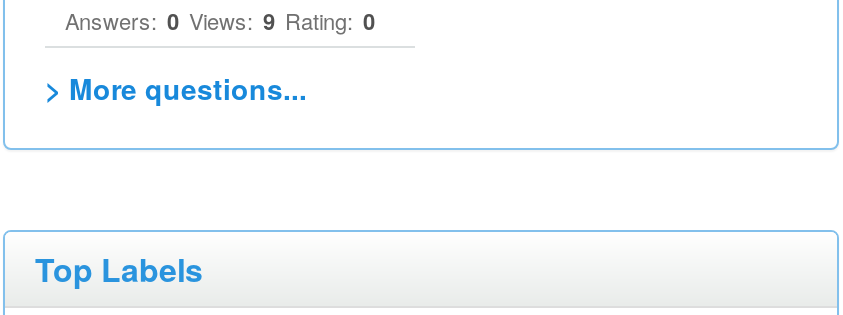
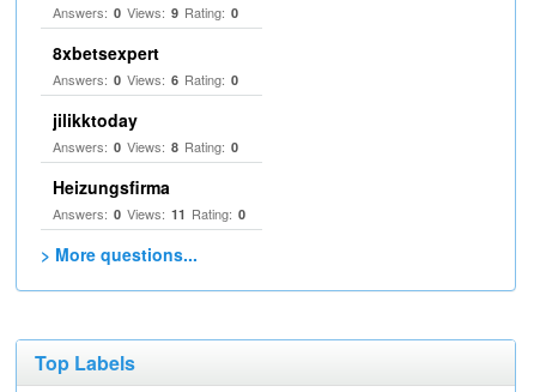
none -> [53,41,245,223] 8xbetsexpert | Answers: 0 Views: 6 Rating: 0 | jilikktoday | Answers: 0 Views: 8 Rating: 0 | Heizungsfirma | Answers: 0 Views: 11 Rating: 0

